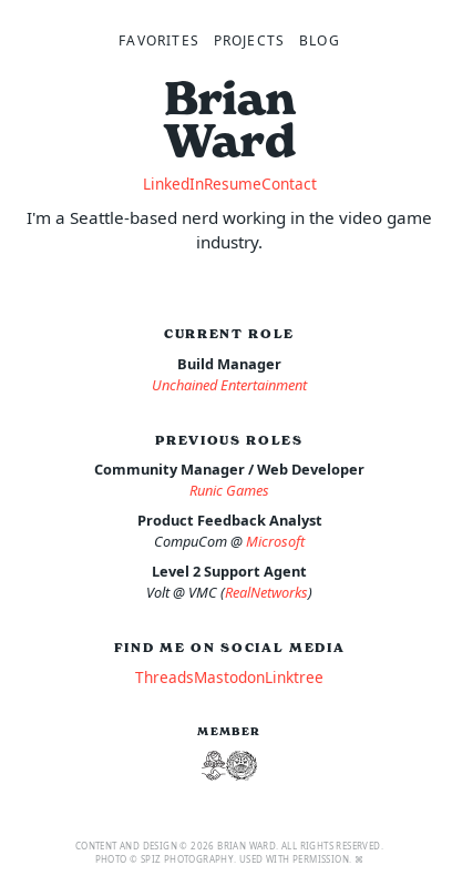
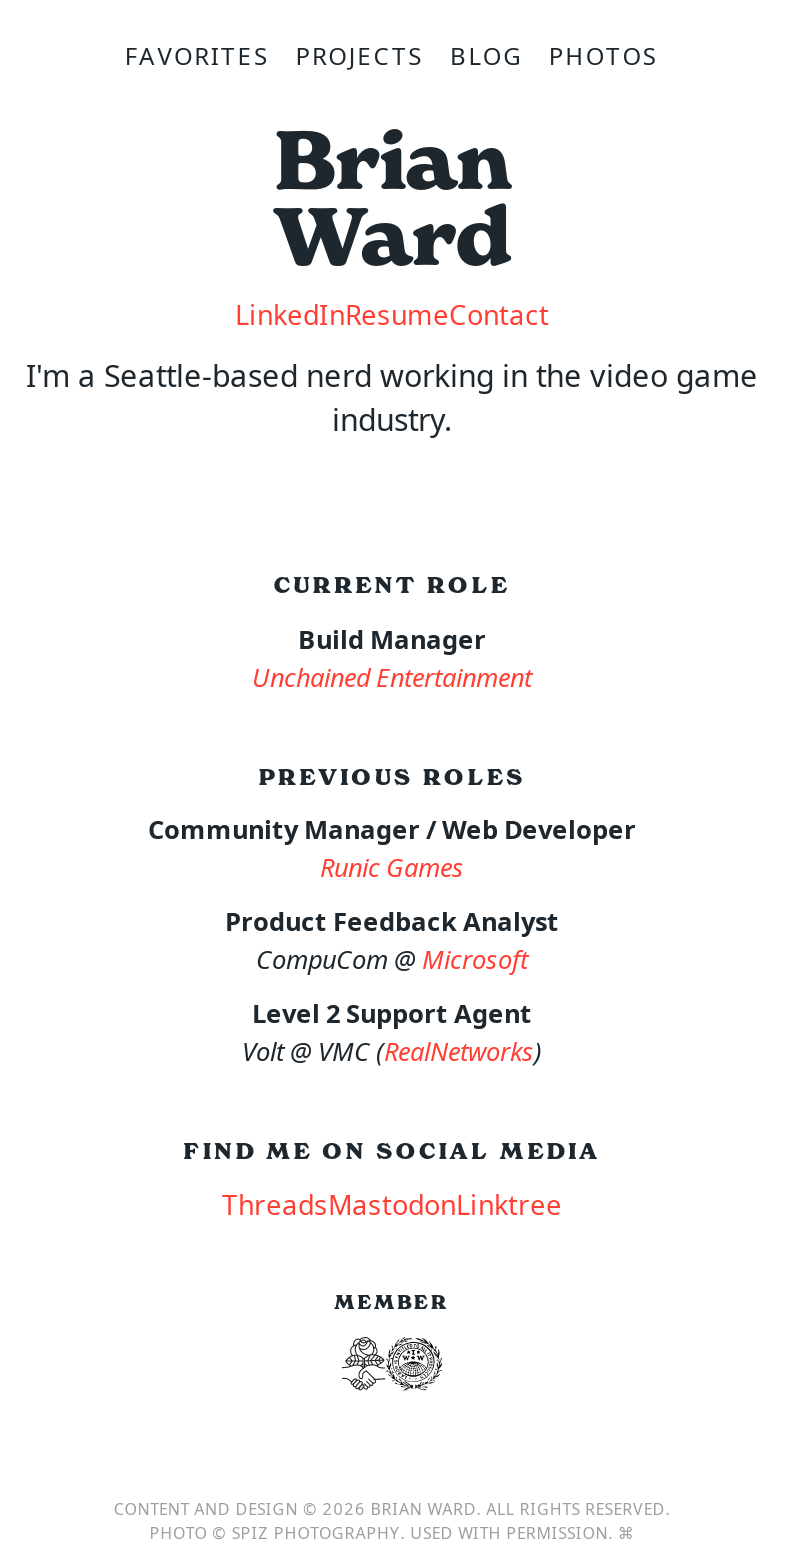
none -> [549,39,659,73] PHOTOS

